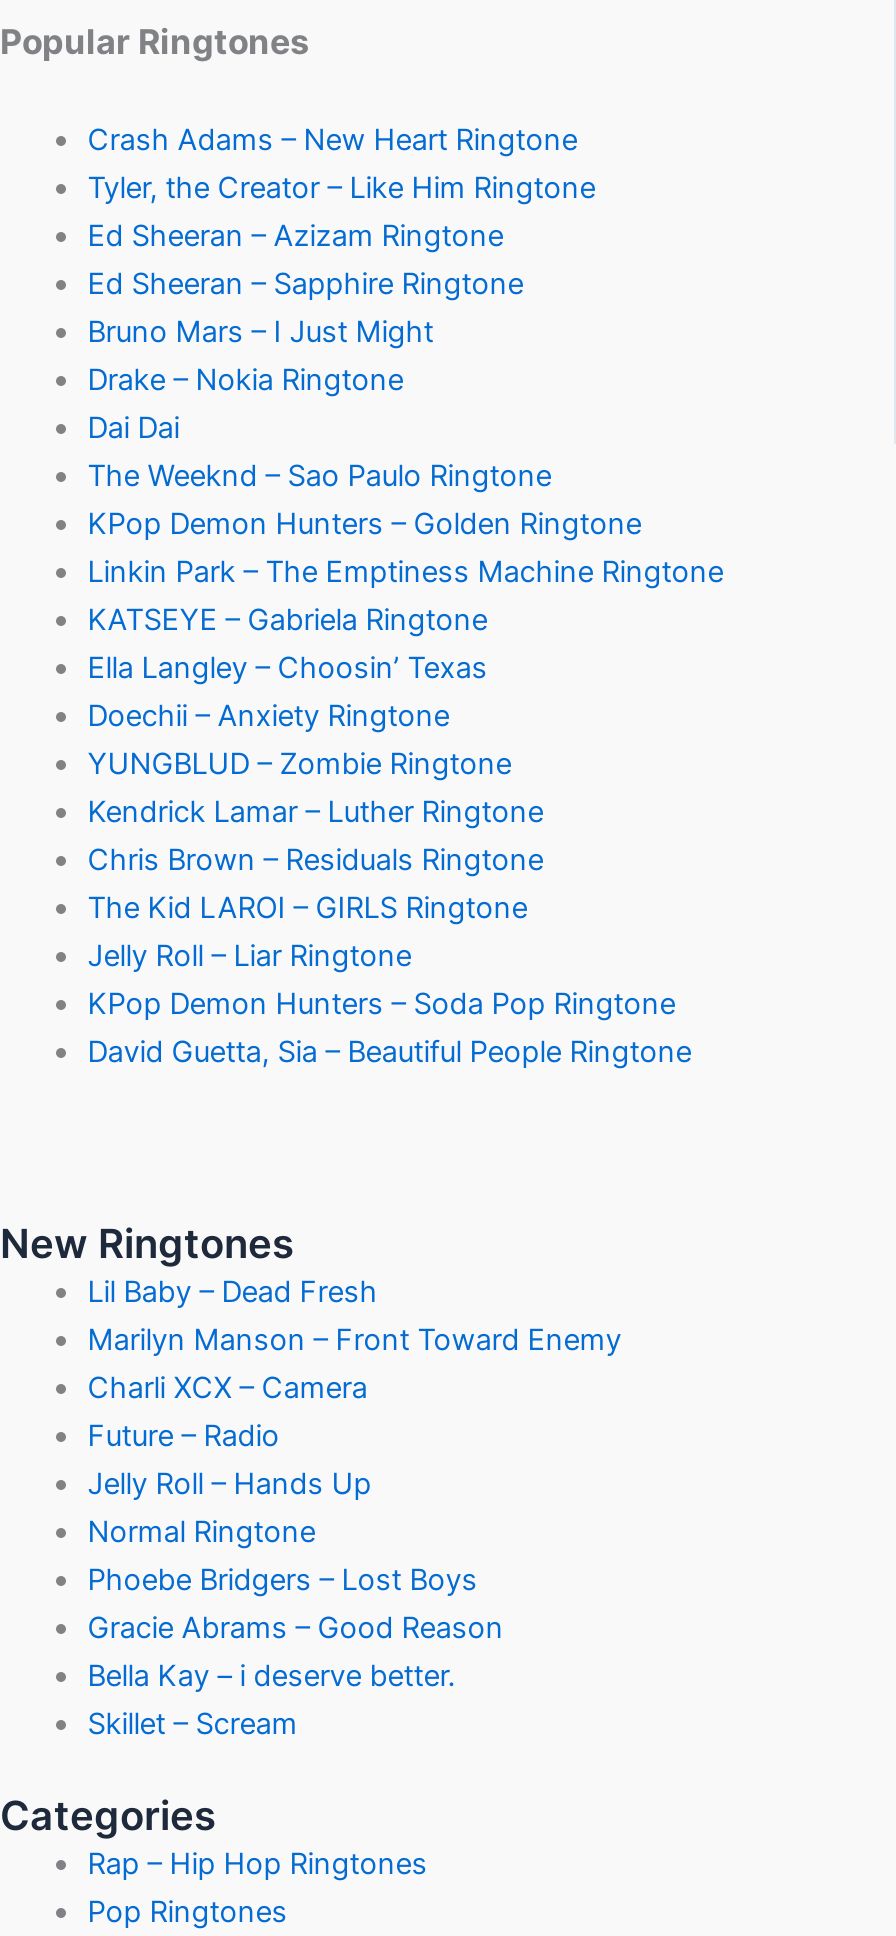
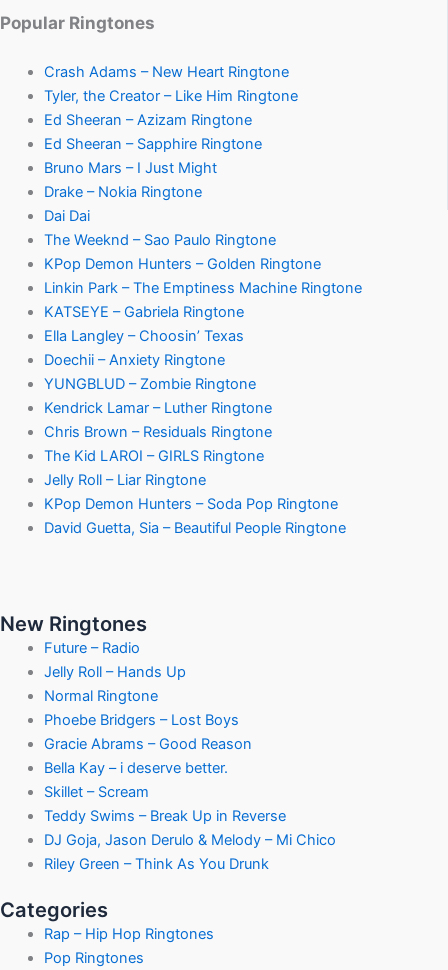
[88,1273,622,1405] Lil Baby – Dead Fresh | Marilyn Manson – Front Toward Enemy | Charli XCX – Camera -> none
moved [88,1417,504,1741] -> [44,639,252,801]: Future – Radio | Jelly Roll – Hands Up | Normal Ringtone | Phoebe Bridgers – Lost Boys | Gracie Abrams – Good Reason | Bella Kay – i deserve better. | Skillet – Scream
none -> [44,807,336,873] Teddy Swims – Break Up in Reverse | DJ Goja, Jason Derulo & Melody – Mi Chico | Riley Green – Think As You Drunk

